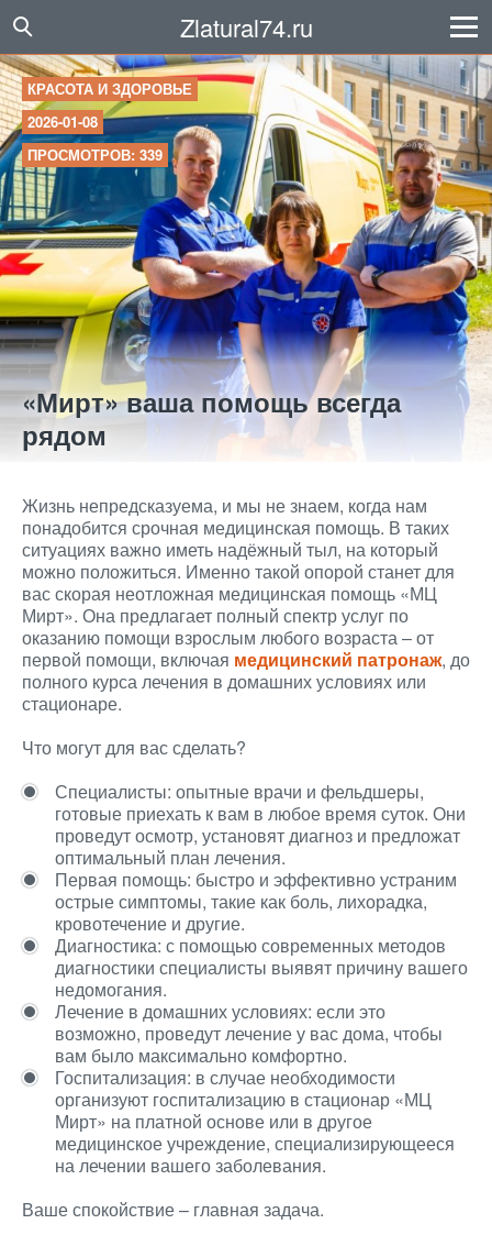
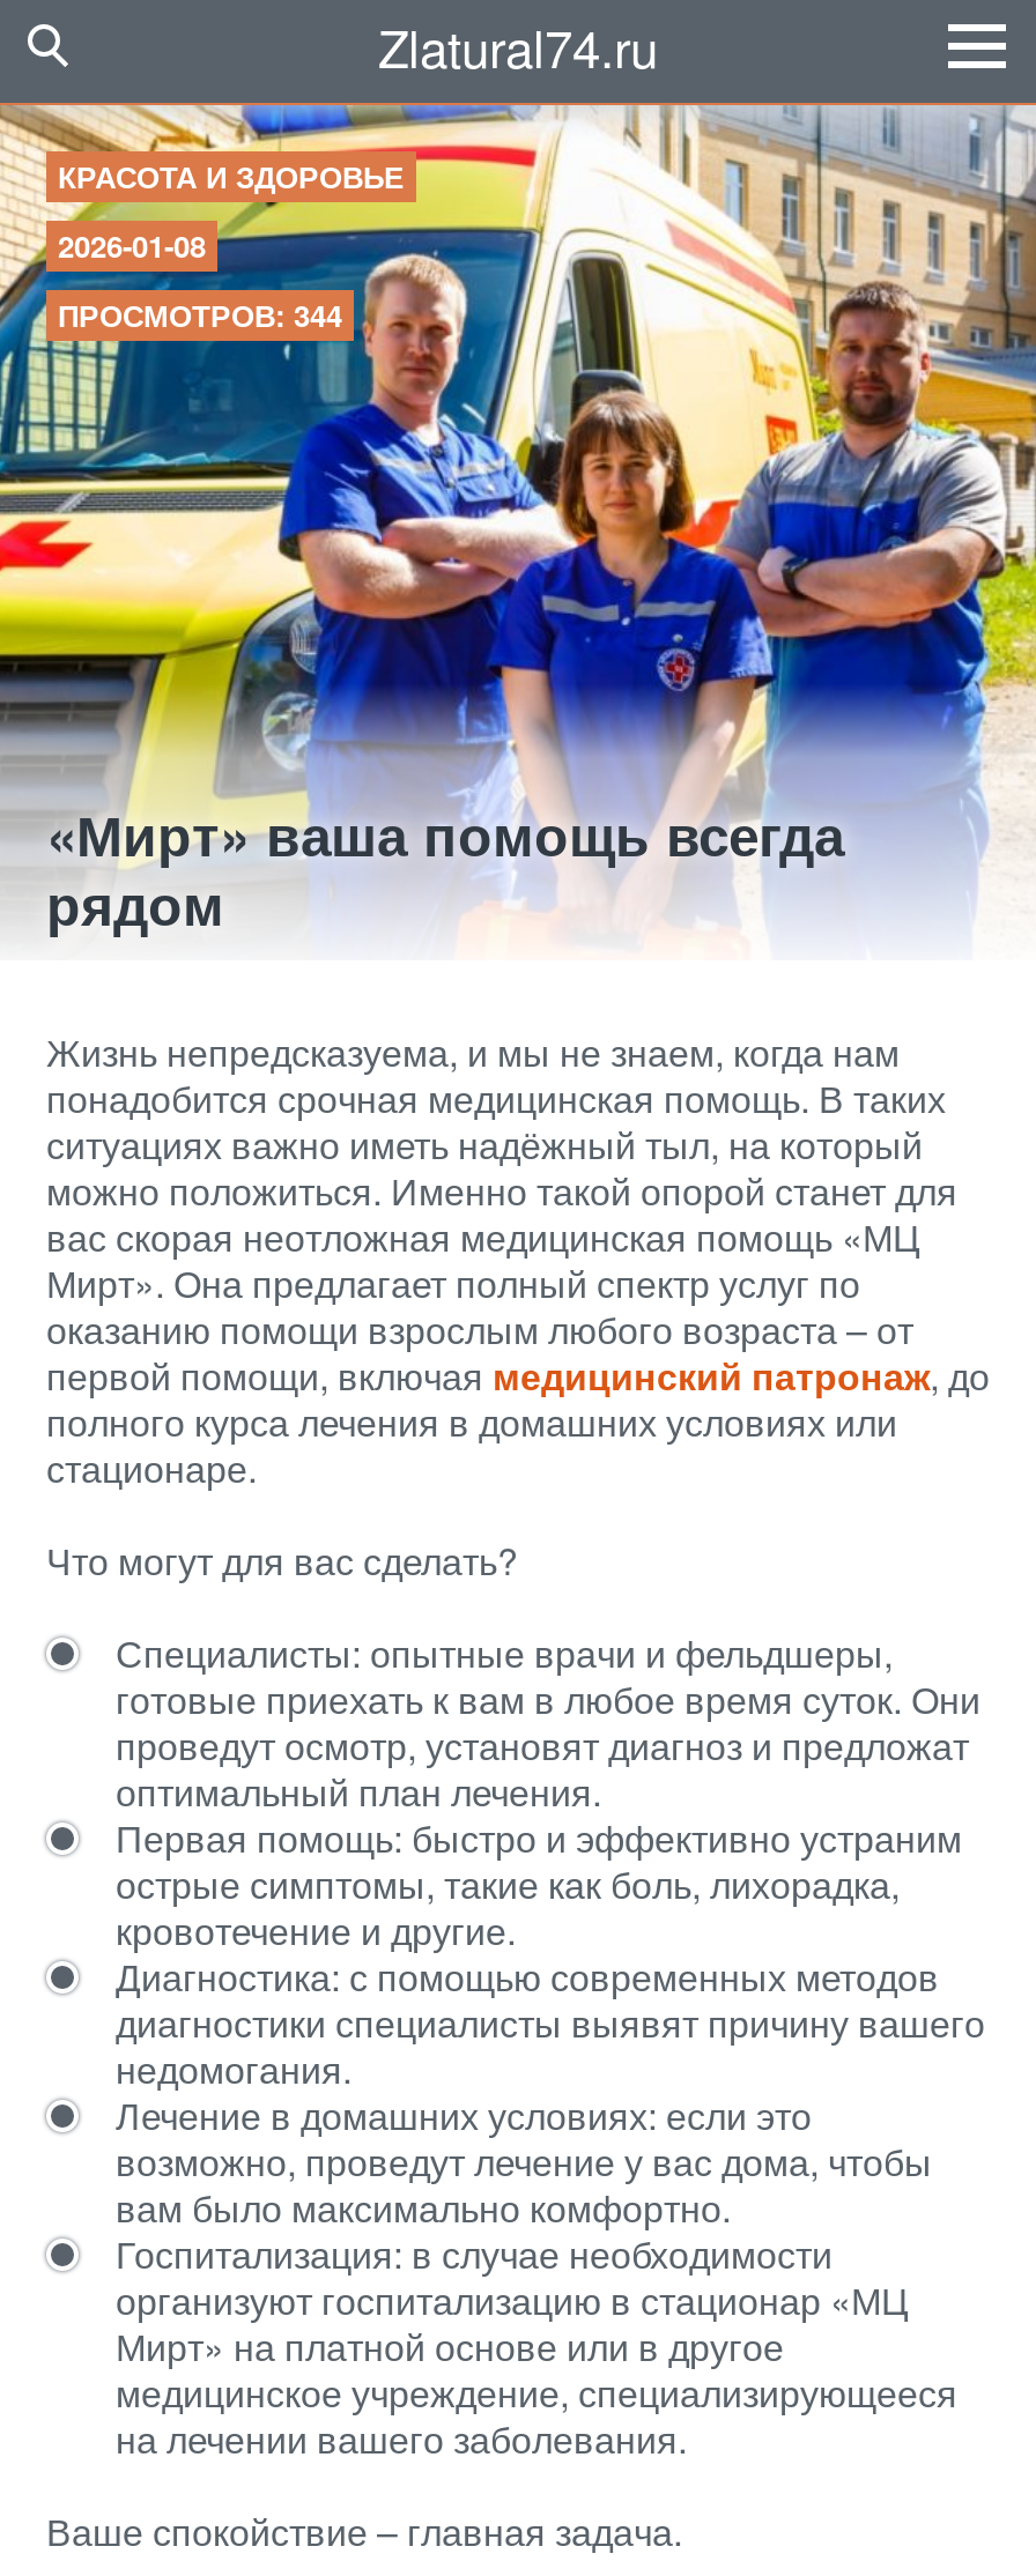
[27,144,163,165] ПРОСМОТРОВ: 339 -> [58,292,342,336] ПРОСМОТРОВ: 344

